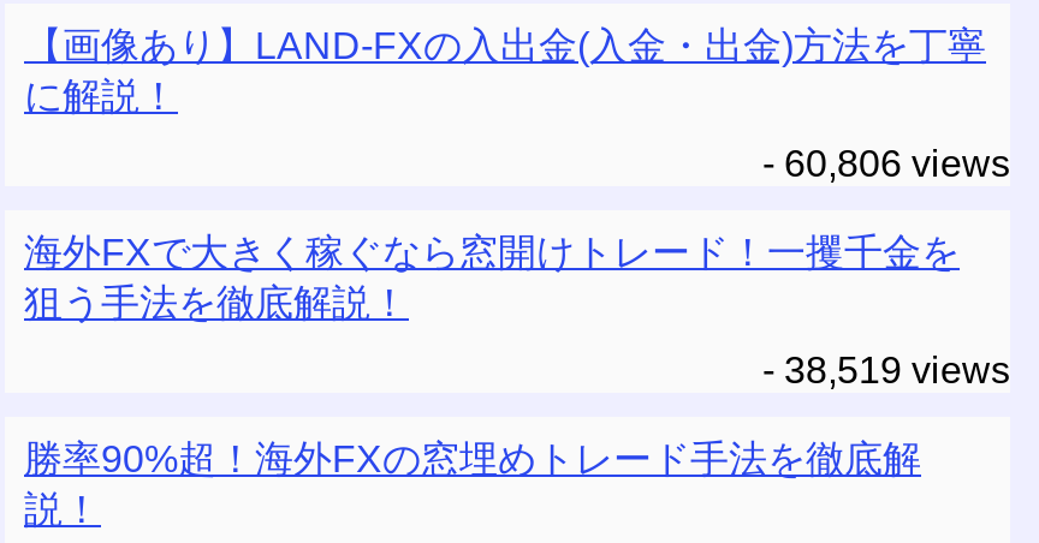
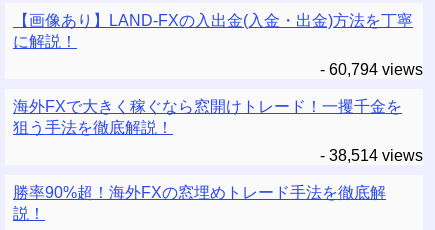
[762,143,1010,184] - 60,806 views -> [320,61,423,78] - 60,794 views
[762,350,1010,391] - 38,519 views -> [320,147,423,164] - 38,514 views

